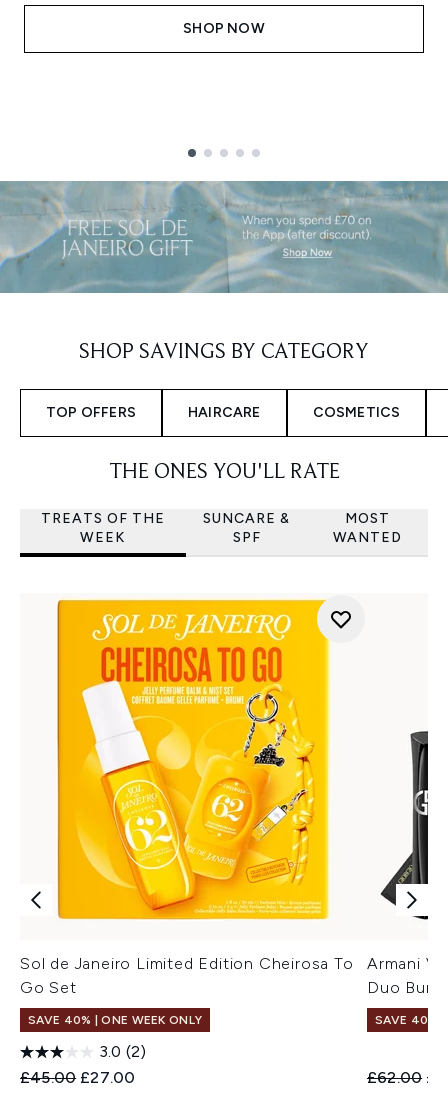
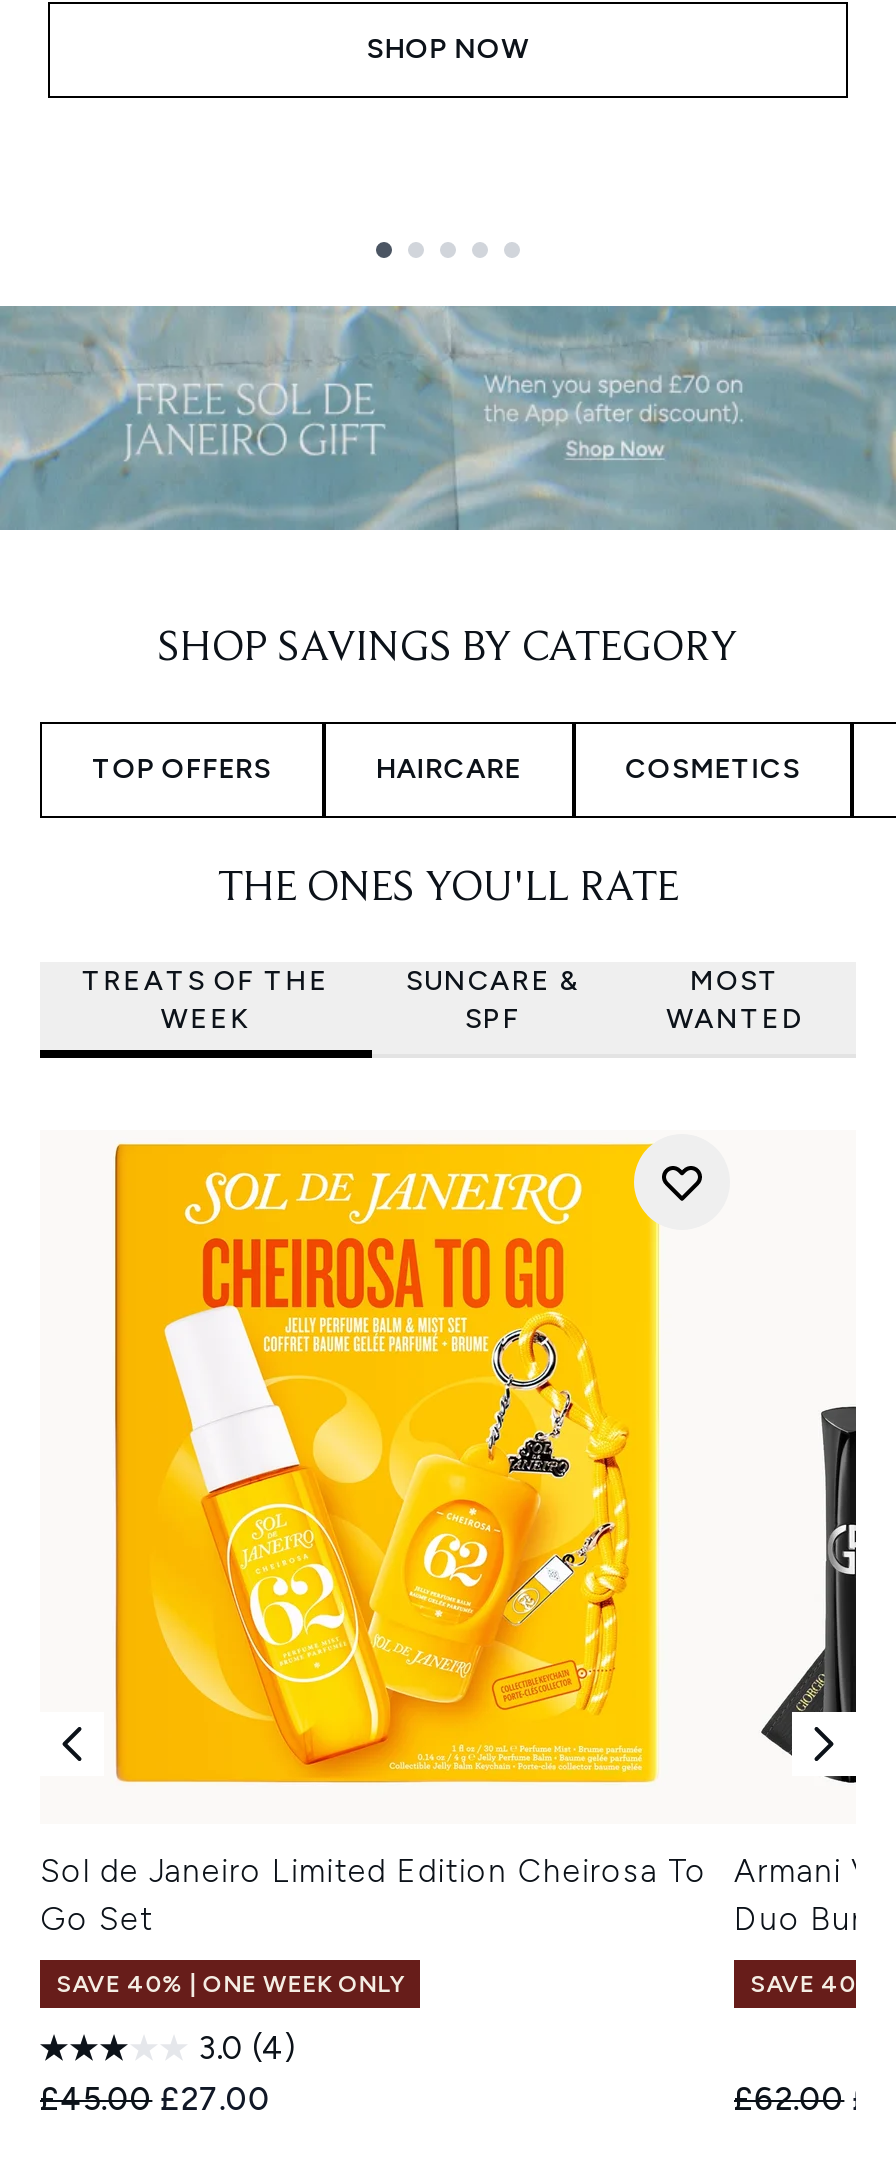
[99,1042,146,1061] 3.0 (2) -> [198,2028,296,2066] 3.0 (4)

